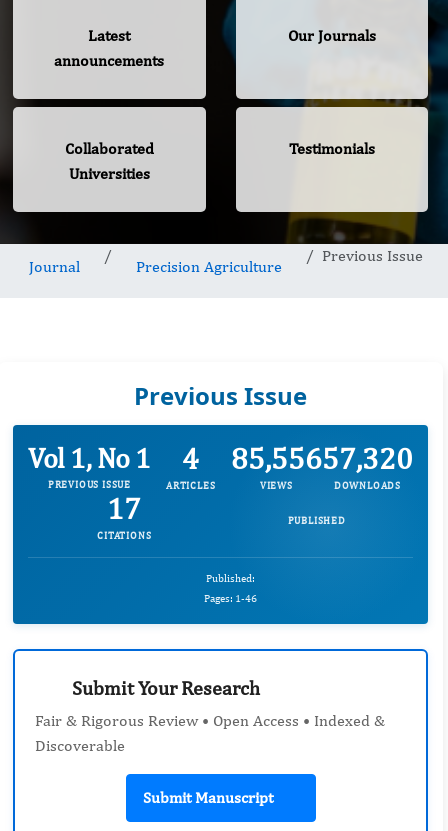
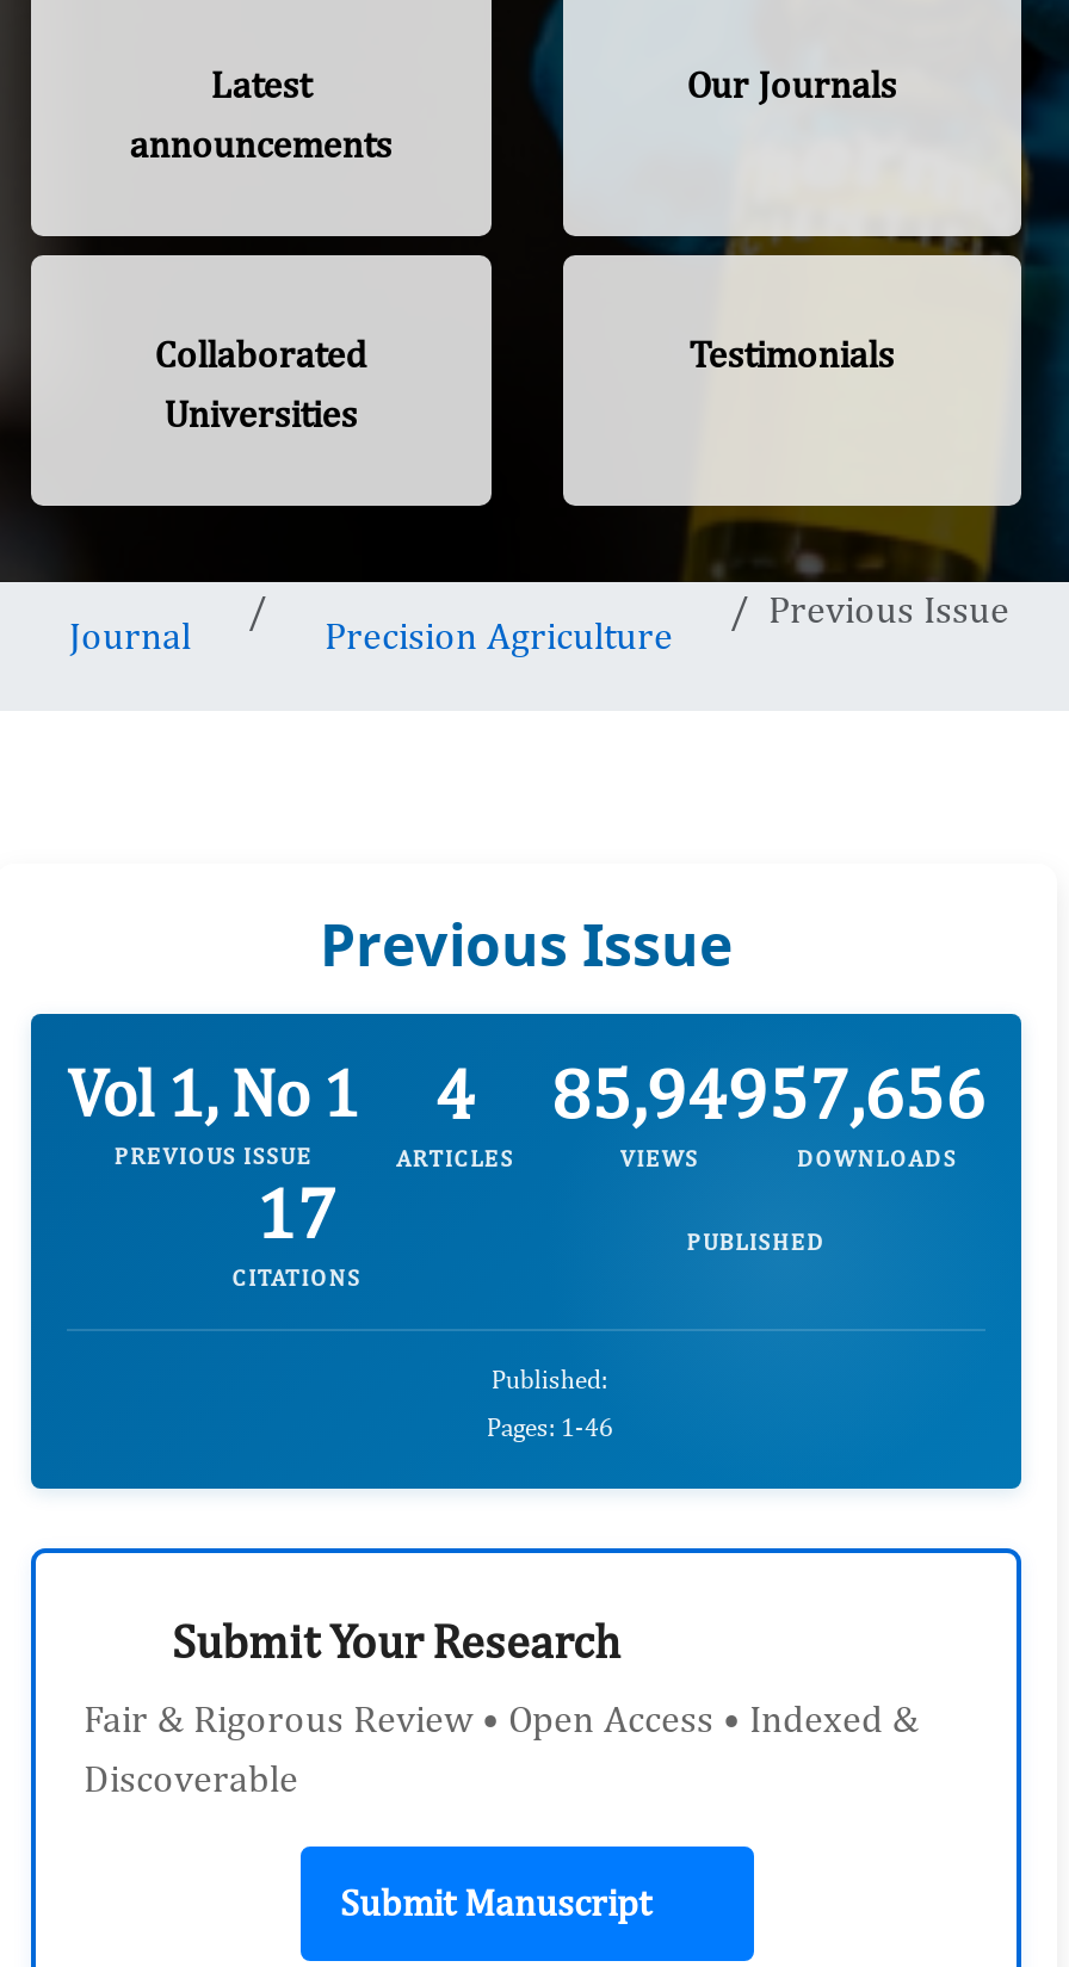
[231,440,322,476] 85,556 -> [551,1050,768,1136] 85,949
[322,440,413,476] 57,320 -> [768,1050,985,1136] 57,656

